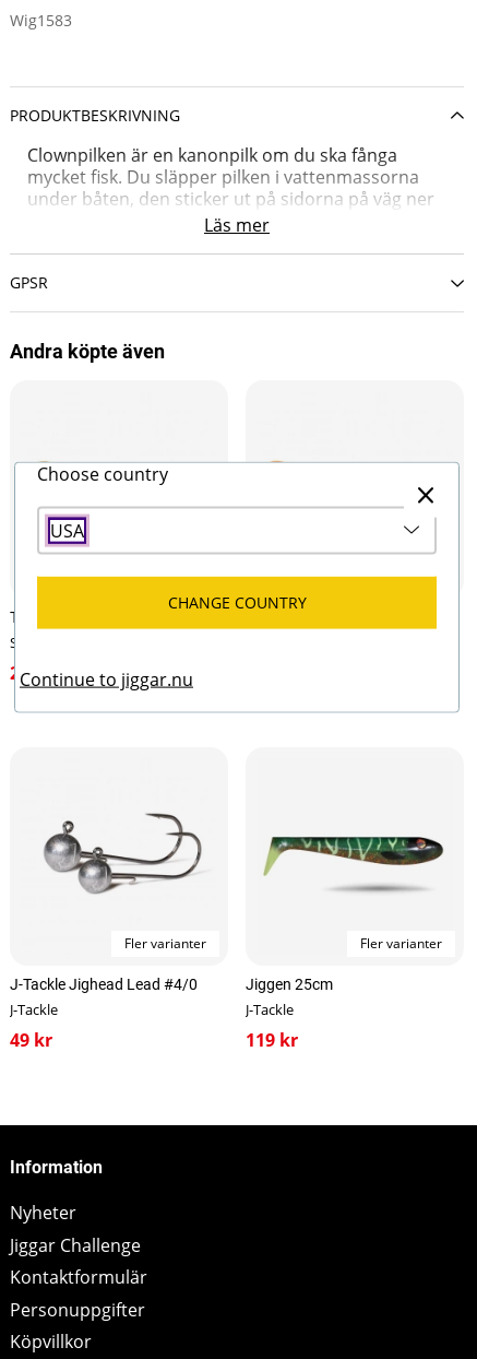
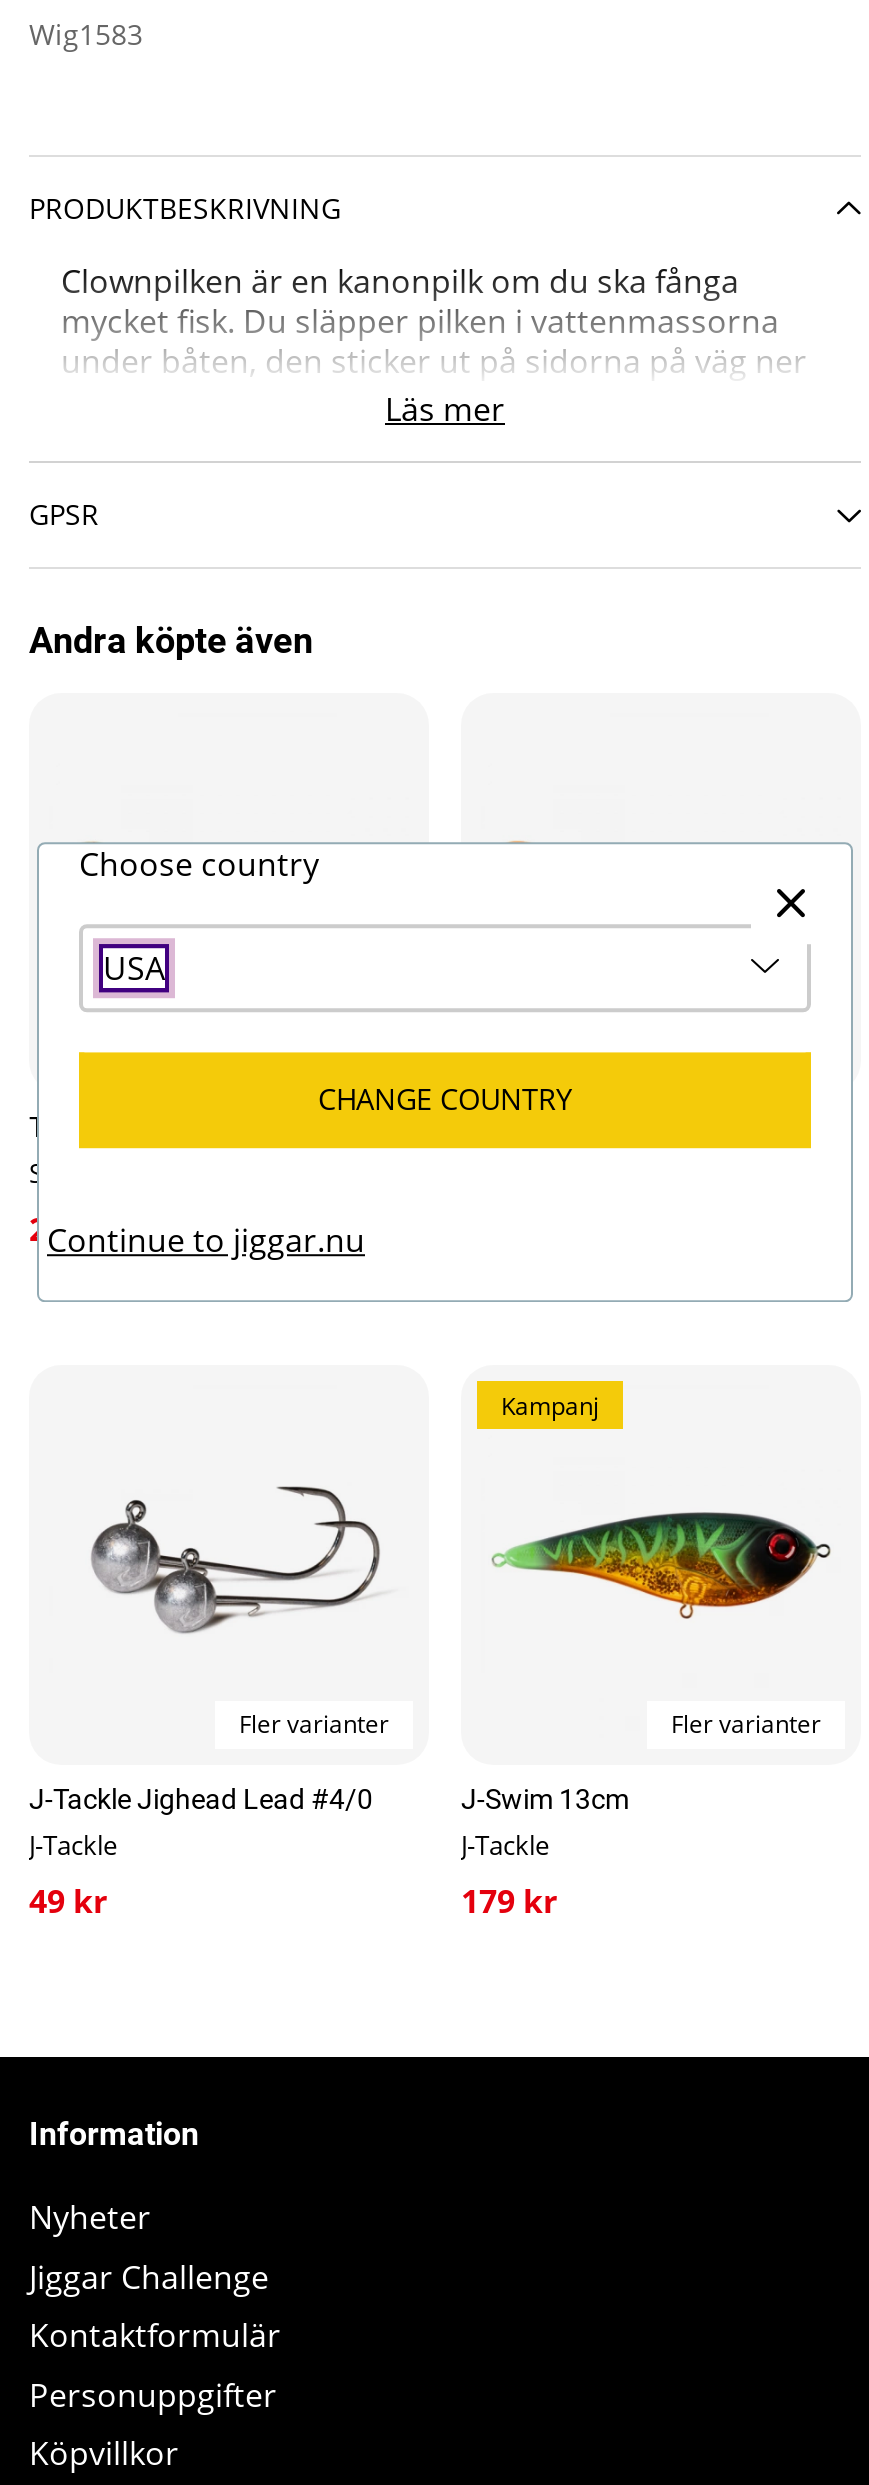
none -> [501,1388,599,1422] Kampanj
[263,828,446,893] [image] -> [491,1511,831,1629] [image]
[246,975,333,993] Jiggen 25cm -> [461,1783,629,1815] J-Swim 13cm
[246,1028,298,1052] 119 kr -> [461,1879,557,1923] 179 kr

